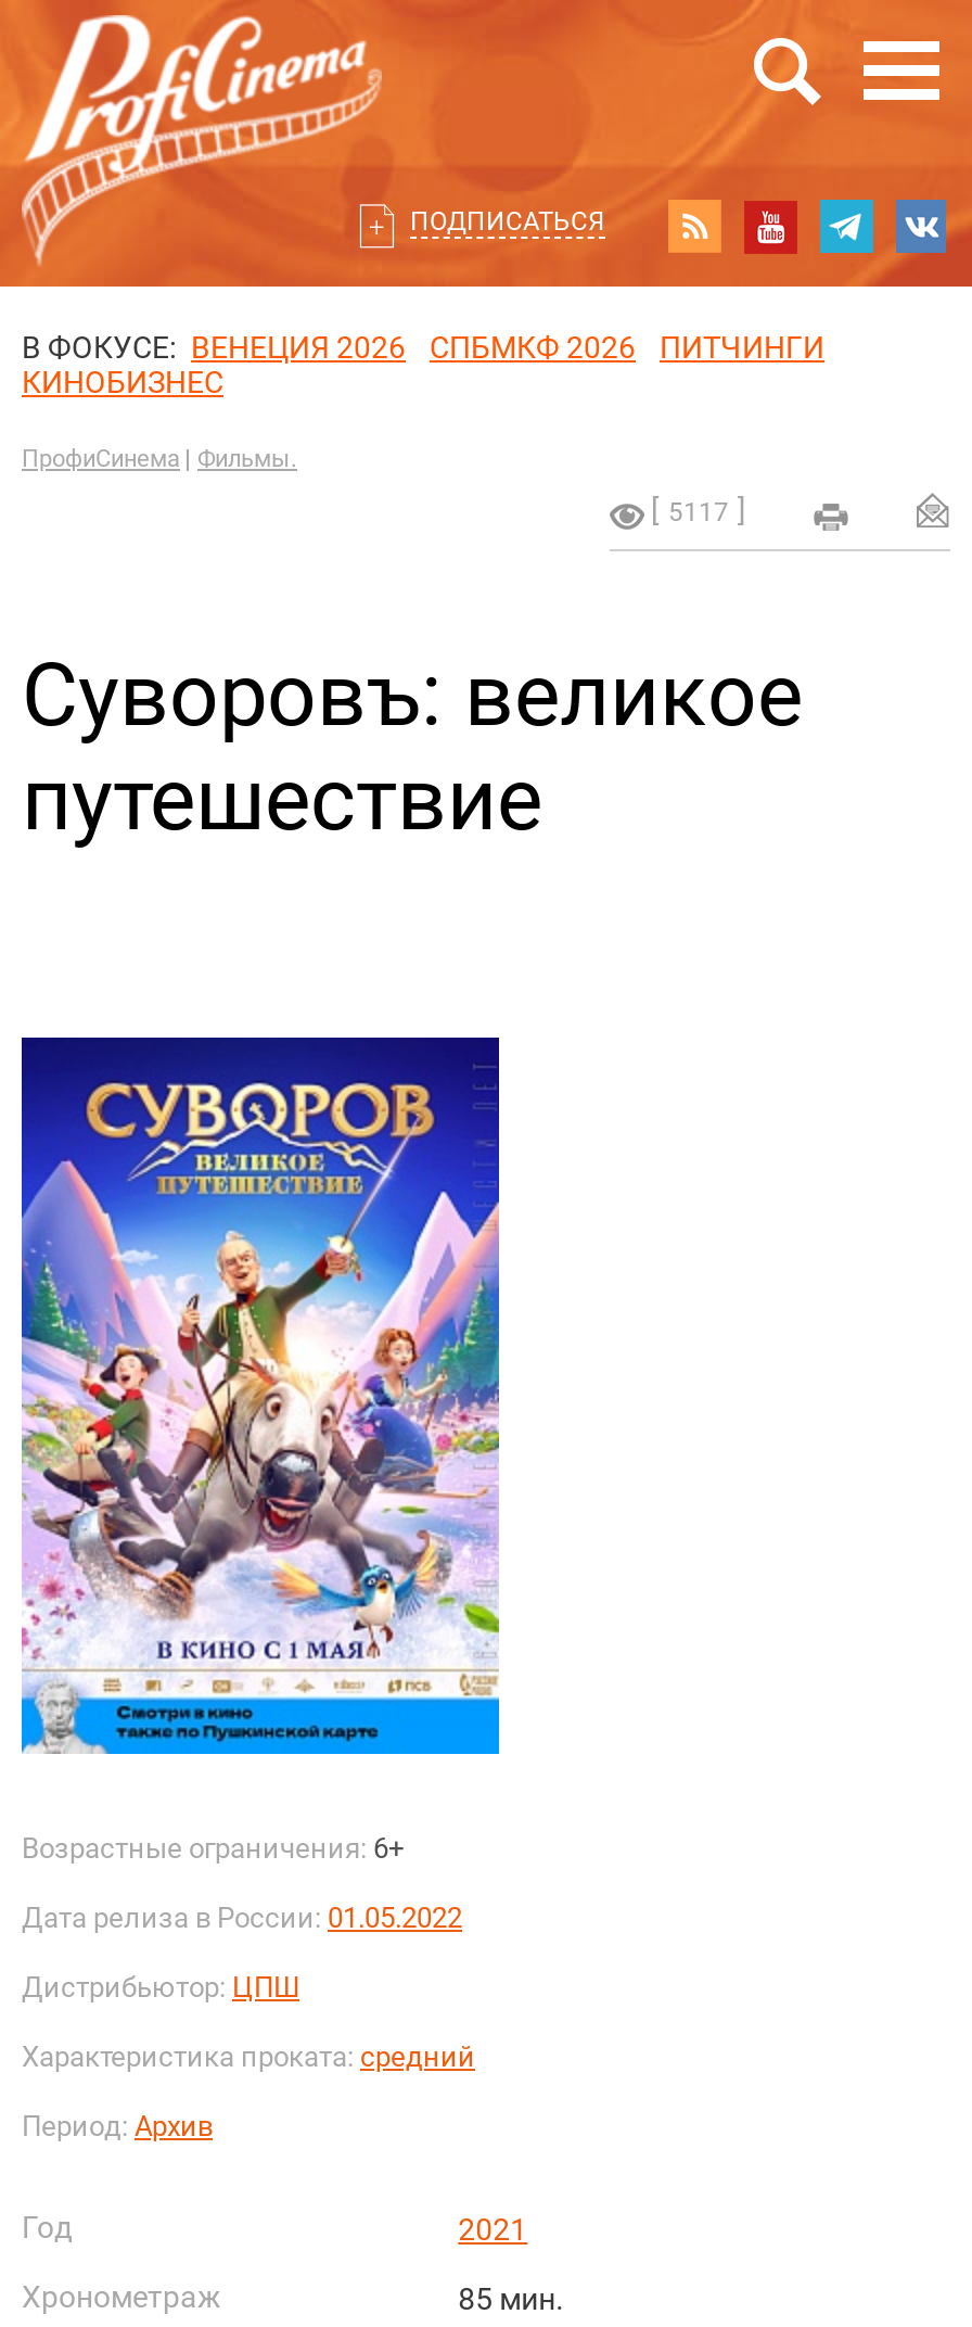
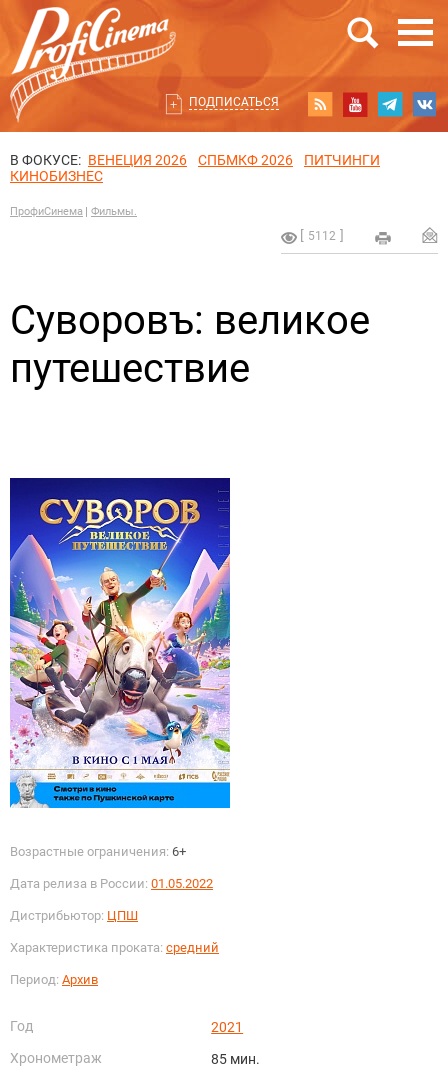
[668,497,729,527] 5117 -> [308,229,336,243] 5112

